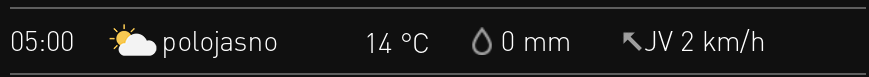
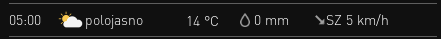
[644,22,766,58] JV 2 km/h -> [326,10,389,28] SZ 5 km/h

